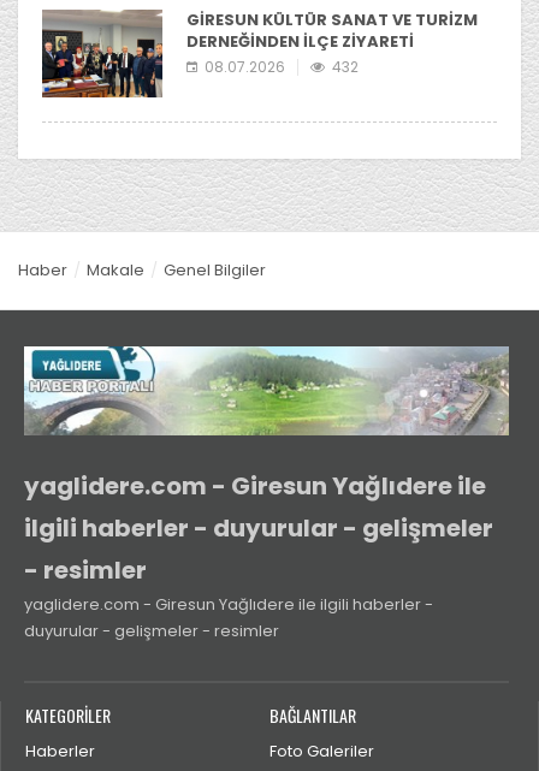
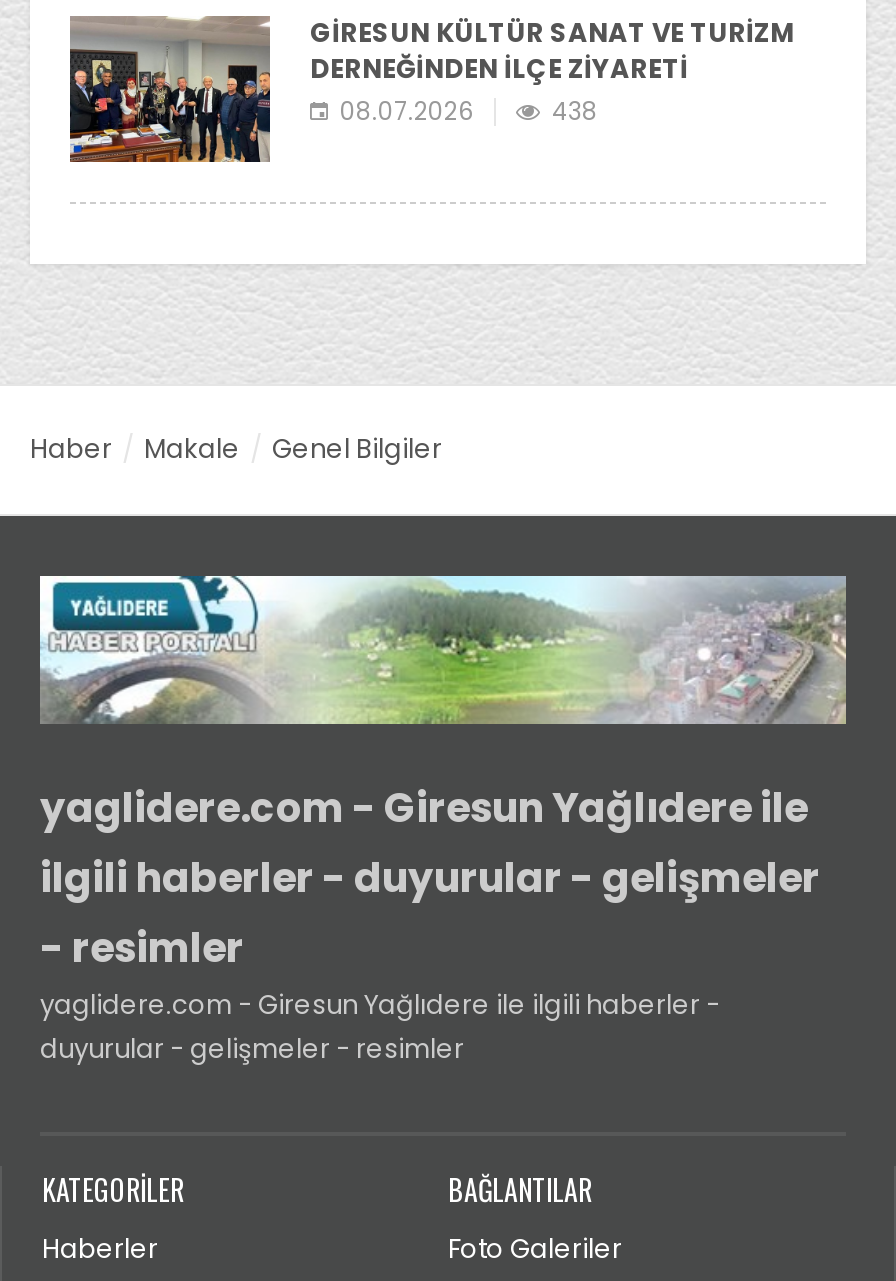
[332,57,359,77] 432 -> [552,94,598,128] 438

